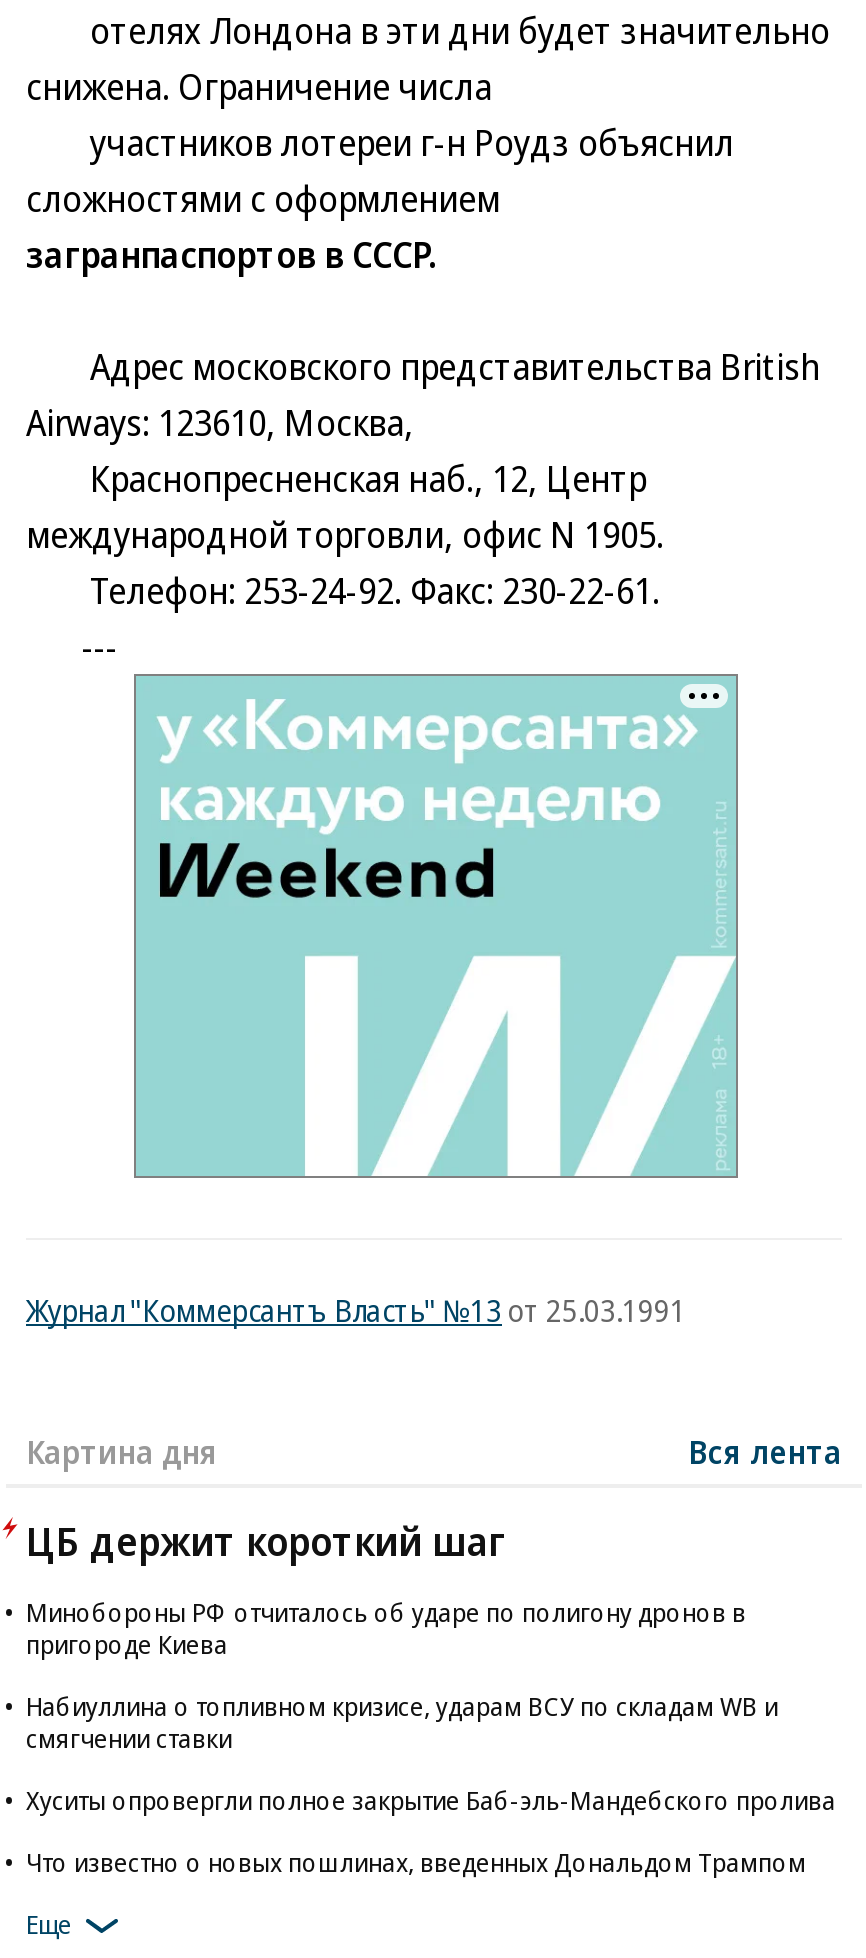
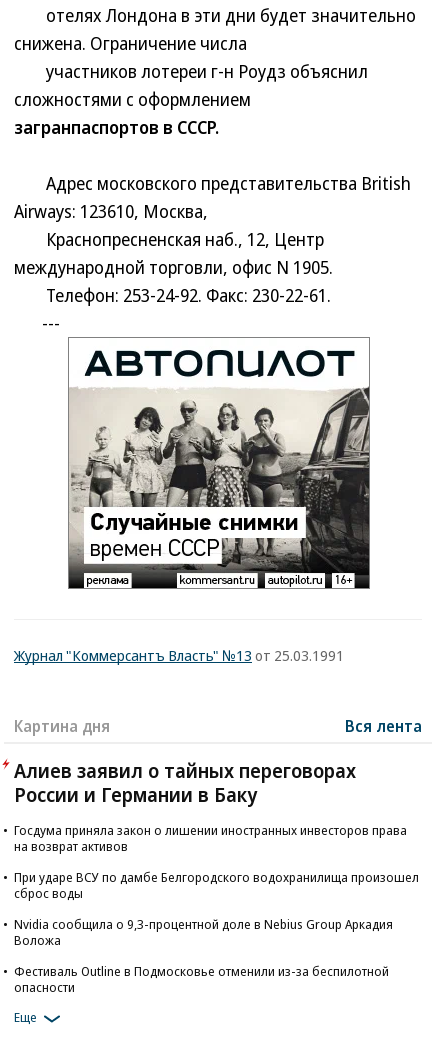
[134,674,738,1178] [image] -> [68,338,370,589] [image]
[26,1514,504,1568] ЦБ держит короткий шаг -> [14,757,356,808] Алиев заявил о тайных переговорах | России и Германии в Баку
[26,1594,746,1662] Минобороны РФ отчиталось об ударе по полигону дронов в | пригороде Киева -> [14,821,407,855] Госдума приняла закон о лишении иностранных инвесторов права | на возврат активов
[26,1688,778,1756] Набиуллина о топливном кризисе, ударам ВСУ по складам WB и | смягчении ставки -> [14,868,419,902] При ударе ВСУ по дамбе Белгородского водохранилища произошел | сброс воды
[26,1782,836,1818] Хуситы опровергли полное закрытие Баб-эль-Мандебского пролива -> [14,915,393,949] Nvidia сообщила о 9,3-процентной доле в Nebius Group Аркадия | Воложа
[26,1844,806,1880] Что известно о новых пошлинах, введенных Дональдом Трампом -> [14,962,389,996] Фестиваль Outline в Подмосковье отменили из-за беспилотной | опасности

